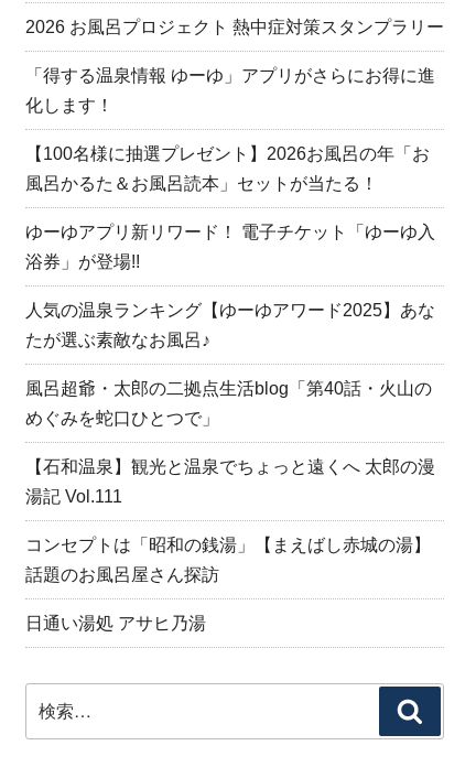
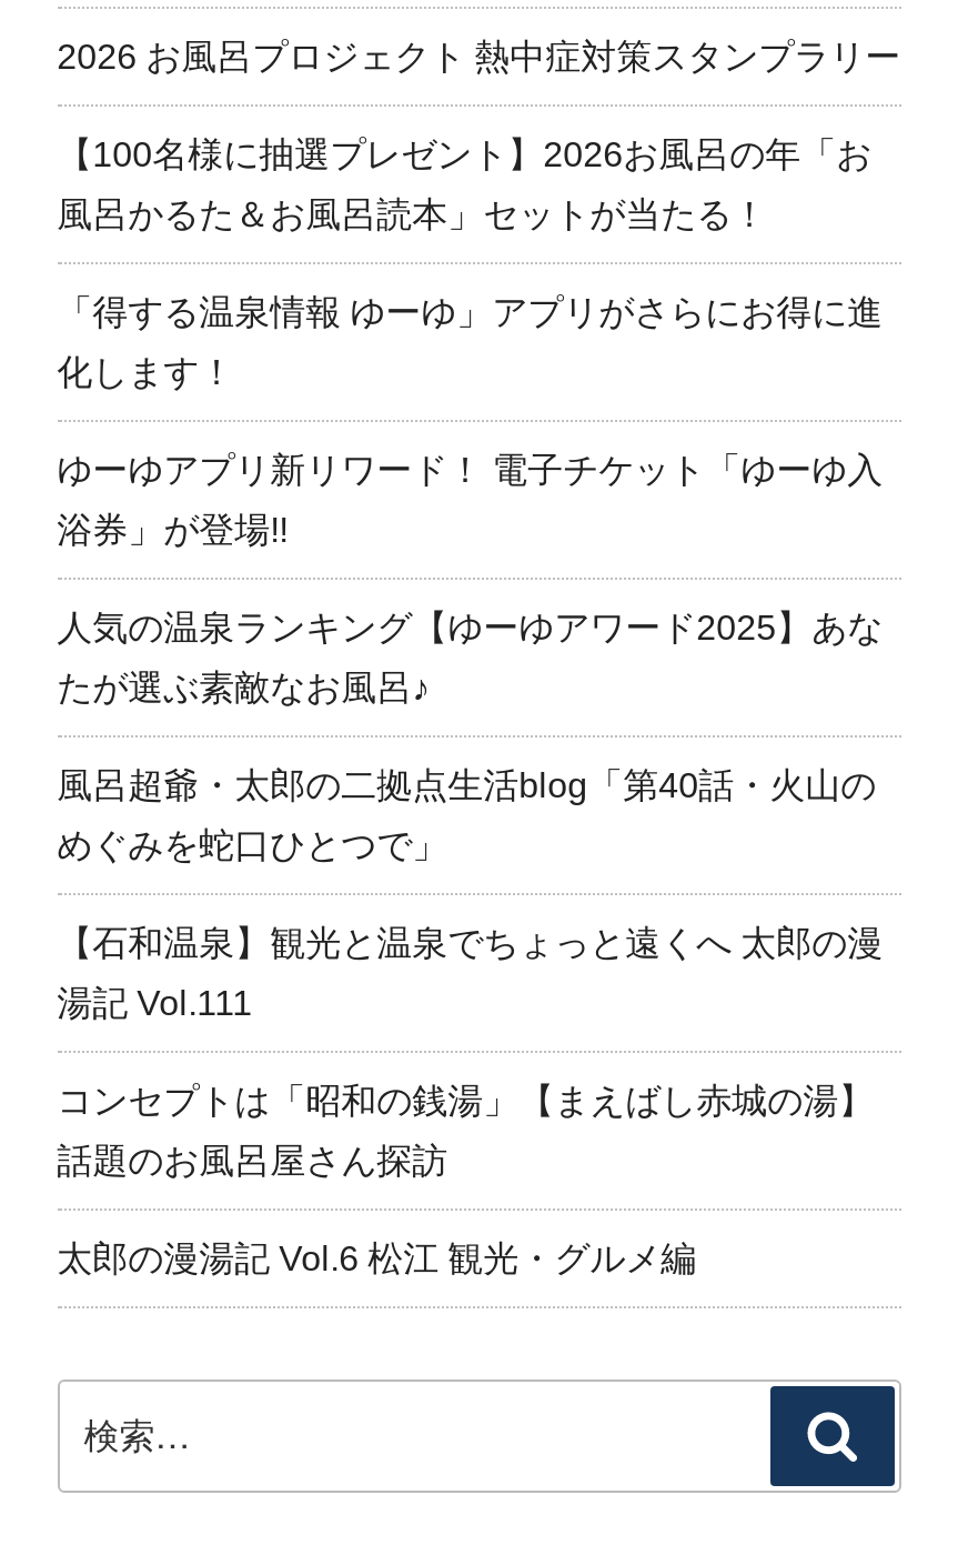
moved [25,66,435,115] -> [57,293,883,391]: 「得する温泉情報 ゆーゆ」アプリがさらにお得に進 | 化します！
moved [25,144,429,193] -> [57,136,872,233]: 【100名様に抽選プレゼント】2026お風呂の年「お | 風呂かるた＆お風呂読本」セットが当たる！
[25,614,206,633] 日通い湯処 アサヒ乃湯 -> [57,1240,696,1277] 太郎の漫湯記 Vol.6 松江 観光・グルメ編

